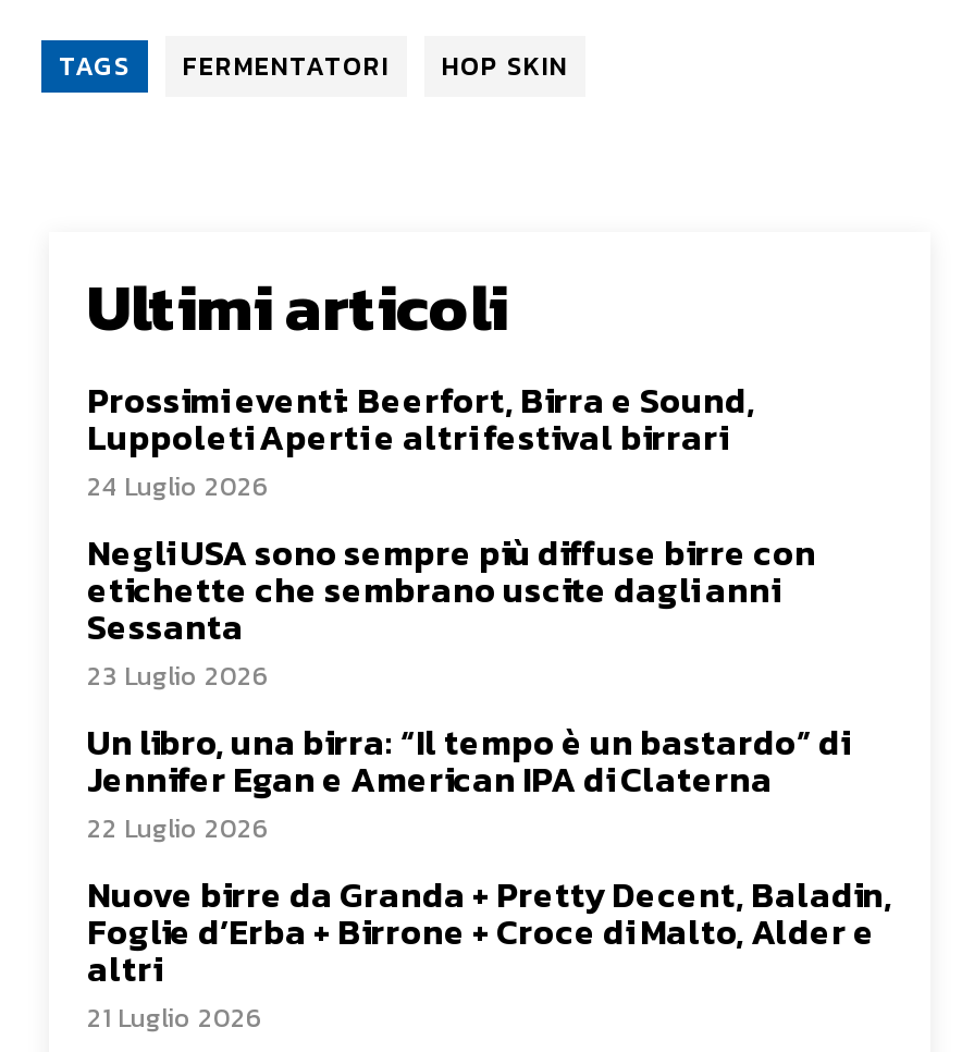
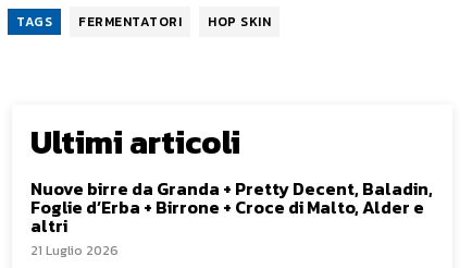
[87,373,849,848] Prossimi eventi: Beerfort, Birra e Sound, | Luppoleti Aperti e altri festival birrari | 24 Luglio 2026 | Negli USA sono sempre più diffuse birre con | etichette che sembrano uscite dagli anni | Sessanta | 23 Luglio 2026 | Un libro, una birra: “Il tempo è un bastardo” di | Jennifer Egan e American IPA di Claterna | 22 Luglio 2026 -> none

